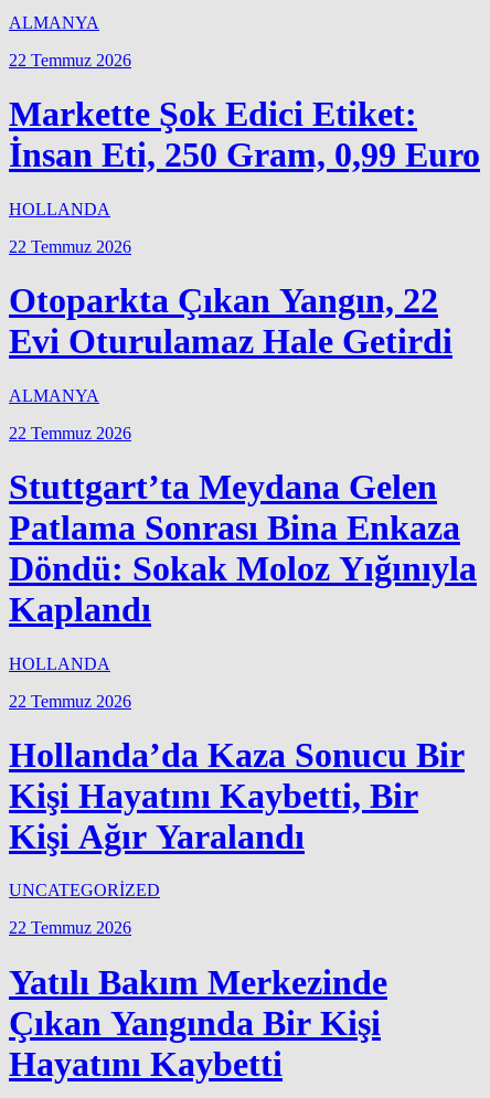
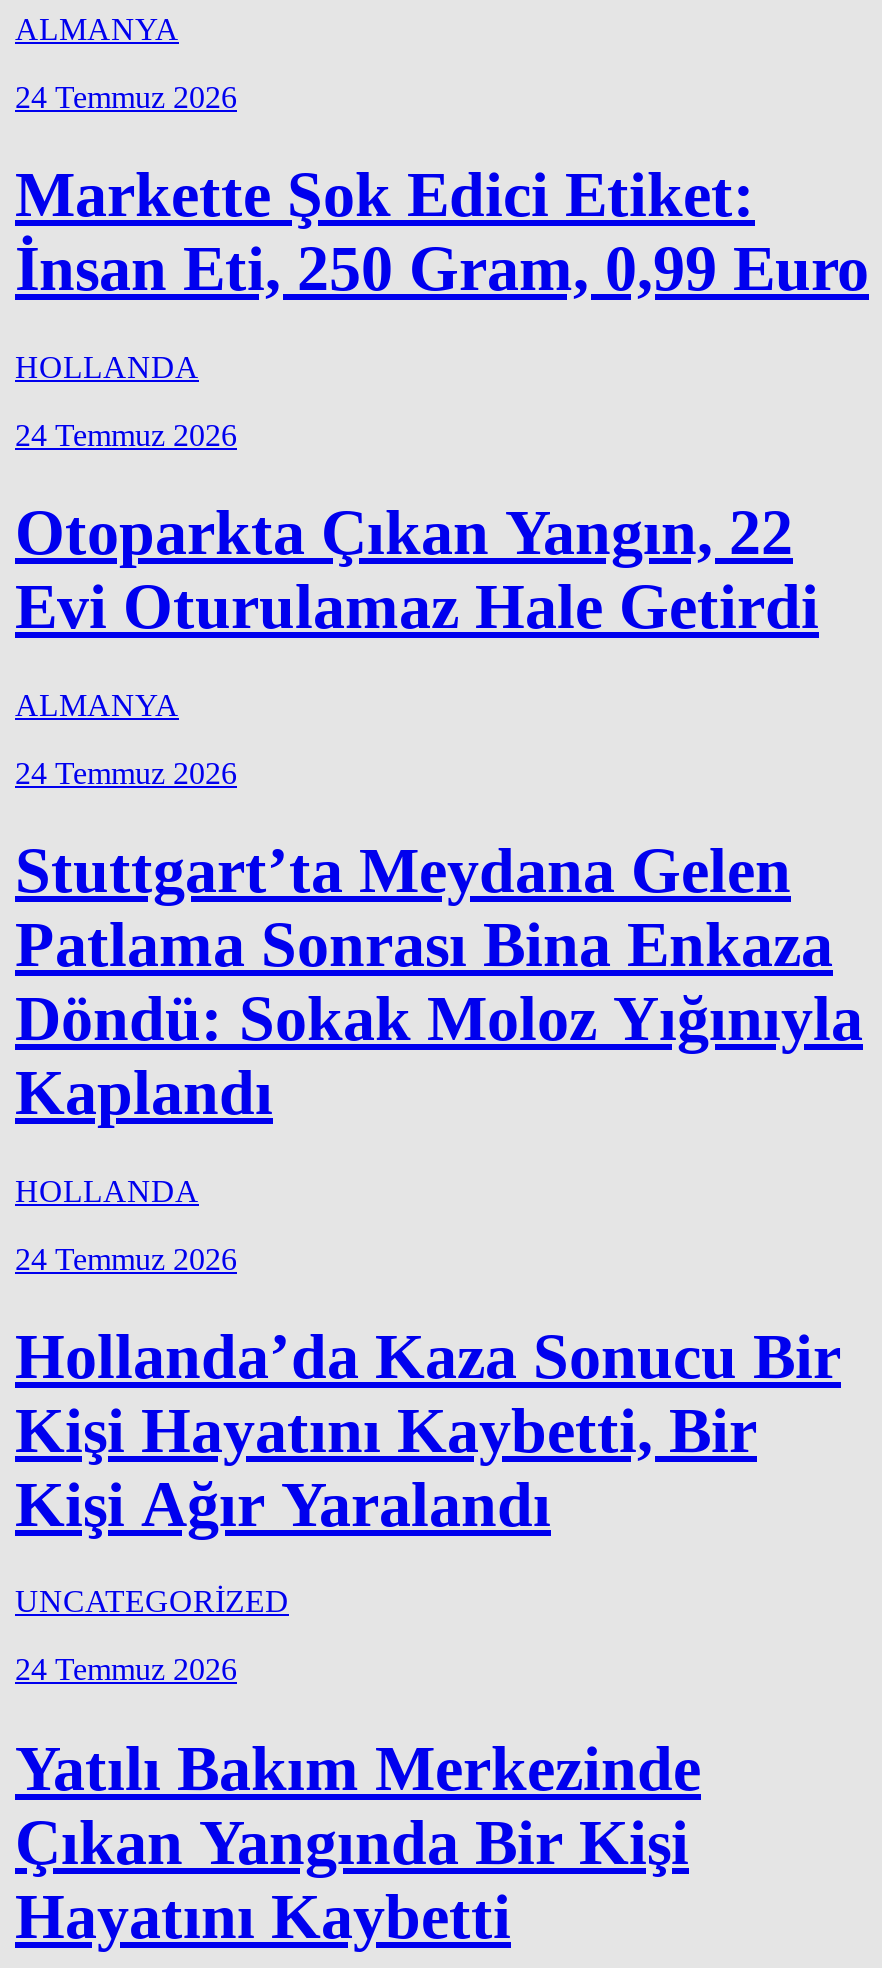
[9,51,131,69] 22 Temmuz 2026 -> [15,80,237,114] 24 Temmuz 2026
[9,237,131,256] 22 Temmuz 2026 -> [15,418,237,452] 24 Temmuz 2026
[9,423,131,442] 22 Temmuz 2026 -> [15,755,237,789] 24 Temmuz 2026
[9,691,131,710] 22 Temmuz 2026 -> [15,1241,237,1275] 24 Temmuz 2026
[9,919,131,937] 22 Temmuz 2026 -> [15,1653,237,1687] 24 Temmuz 2026

